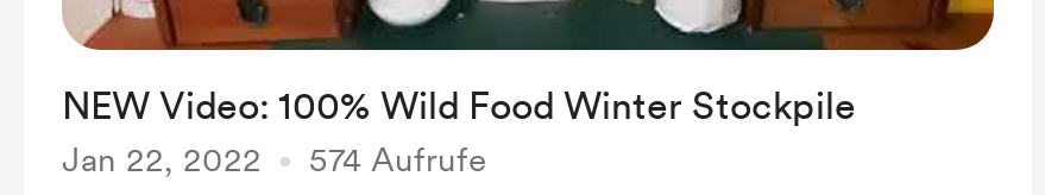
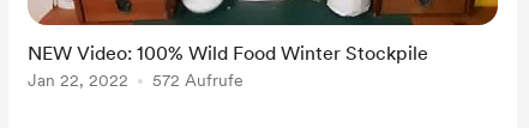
[62,140,487,178] Jan 22, 2022 574 Aufrufe -> [28,71,244,90] Jan 22, 2022 572 Aufrufe

